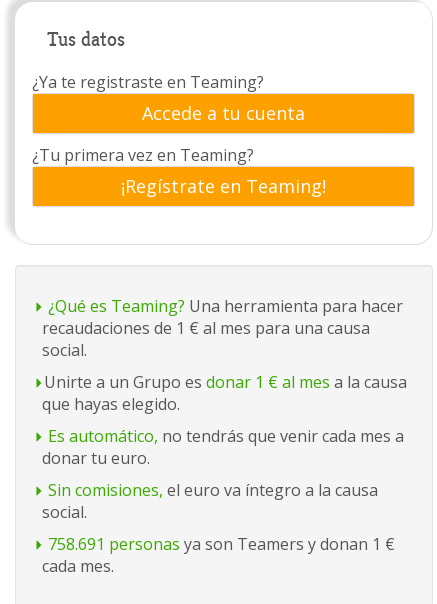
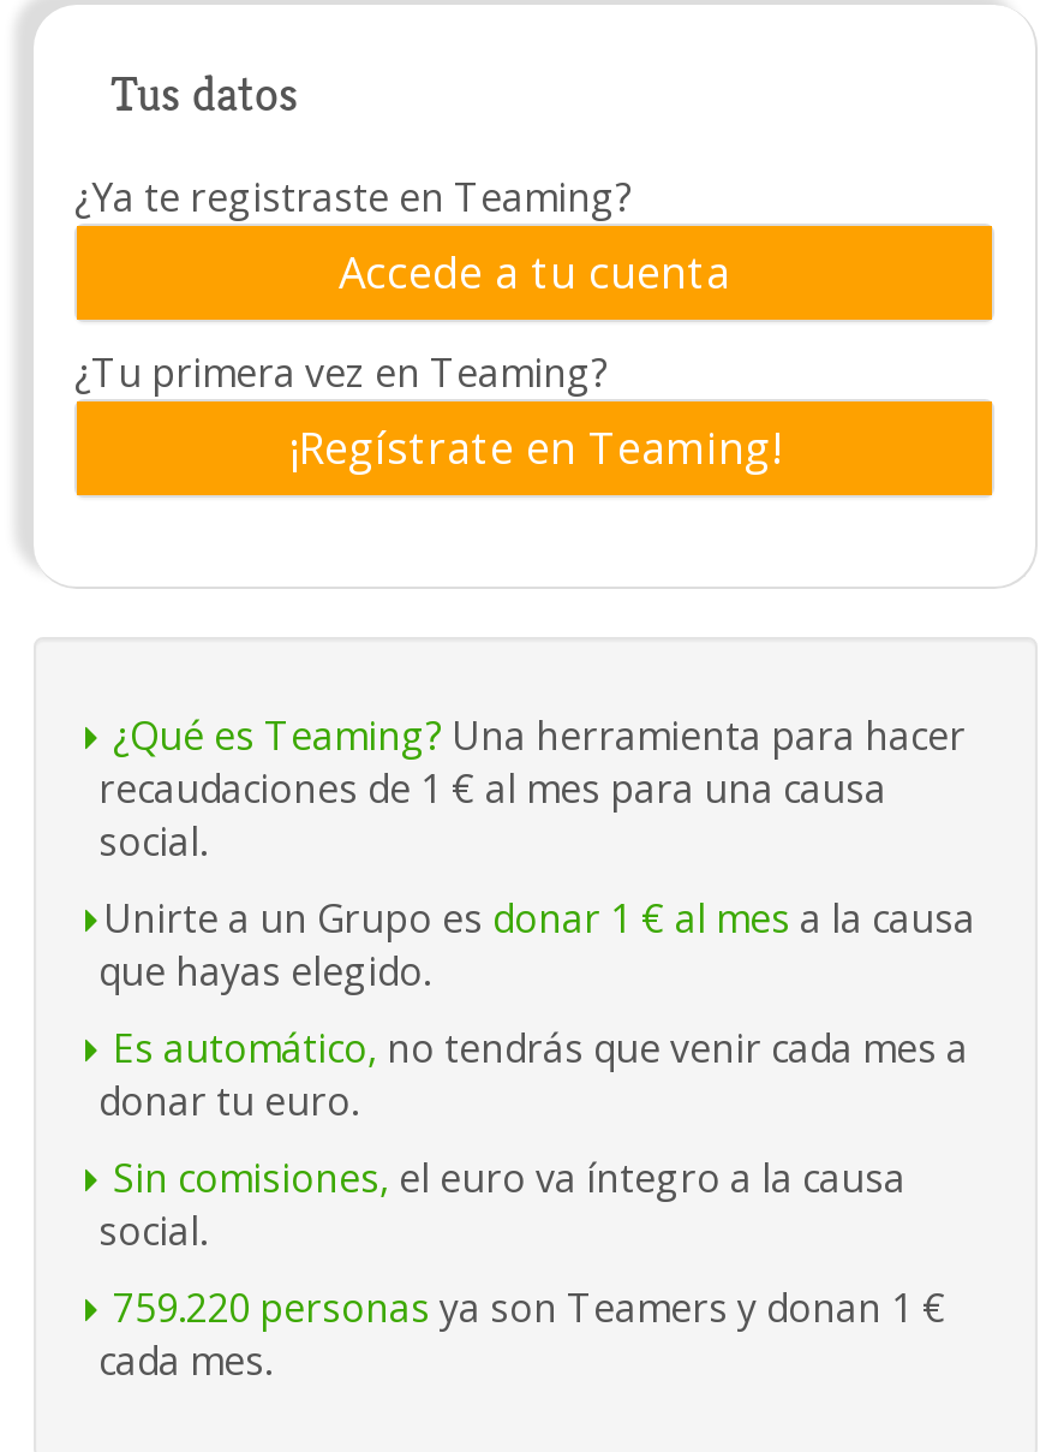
[44,533,395,555] 758.691 personas ya son Teamers y donan 1 € -> [103,1281,946,1334] 759.220 personas ya son Teamers y donan 1 €

